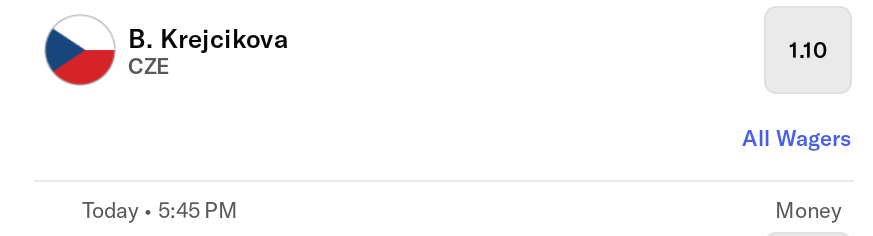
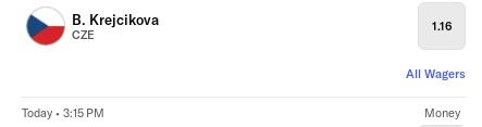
[789,35,827,63] 1.10 -> [432,18,452,33] 1.16
[82,196,238,224] Today • 5:45 PM -> [22,105,104,120] Today • 3:15 PM

